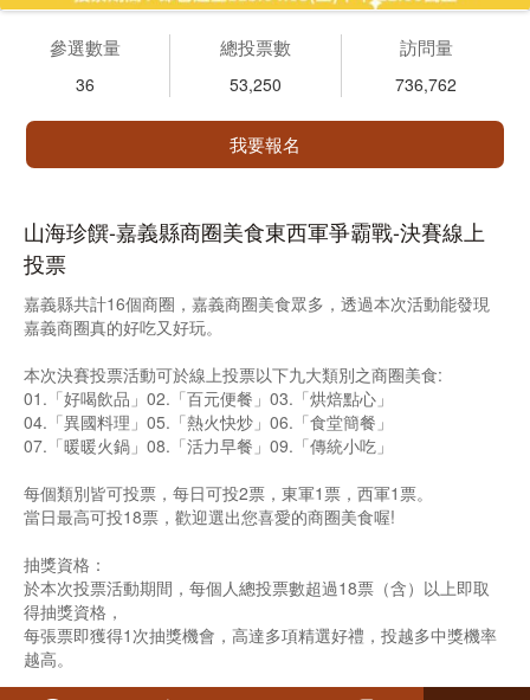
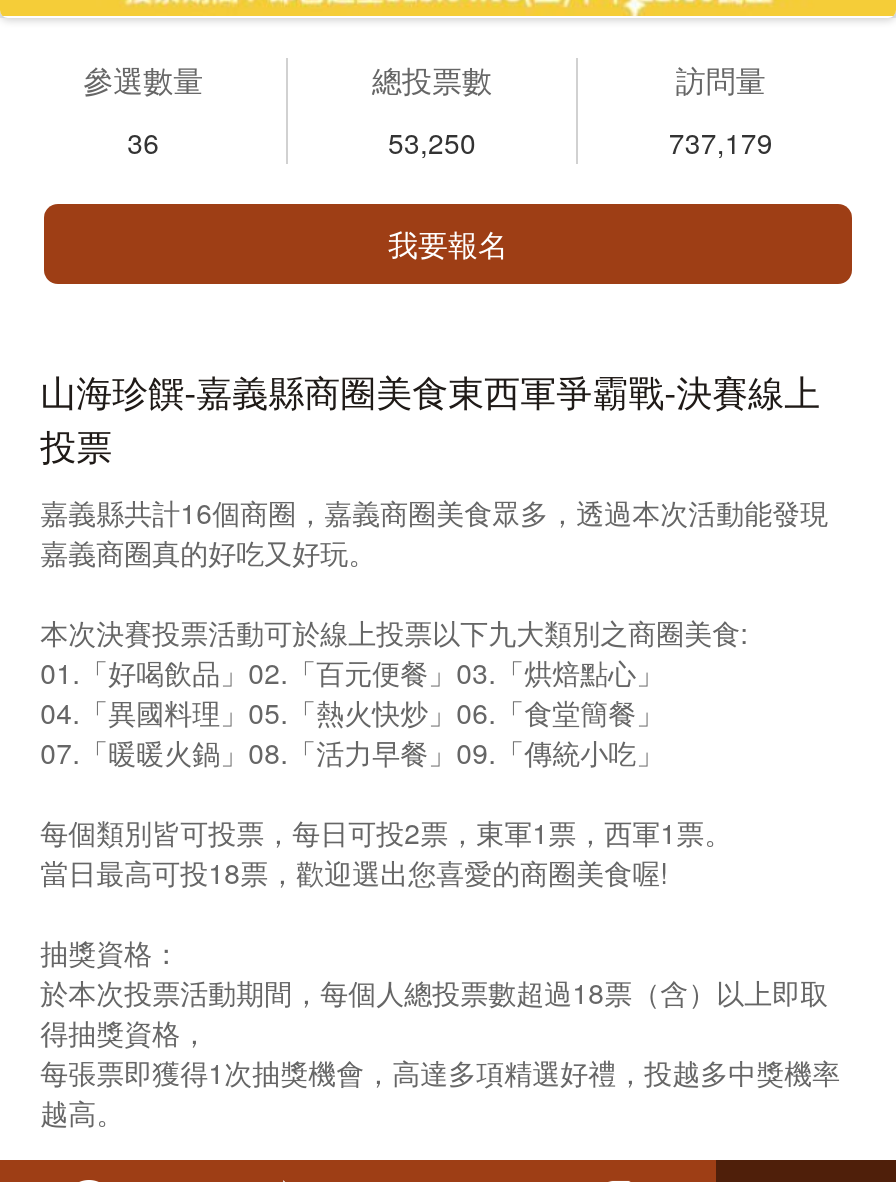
[396,72,457,96] 736,762 -> [669,122,773,162] 737,179

